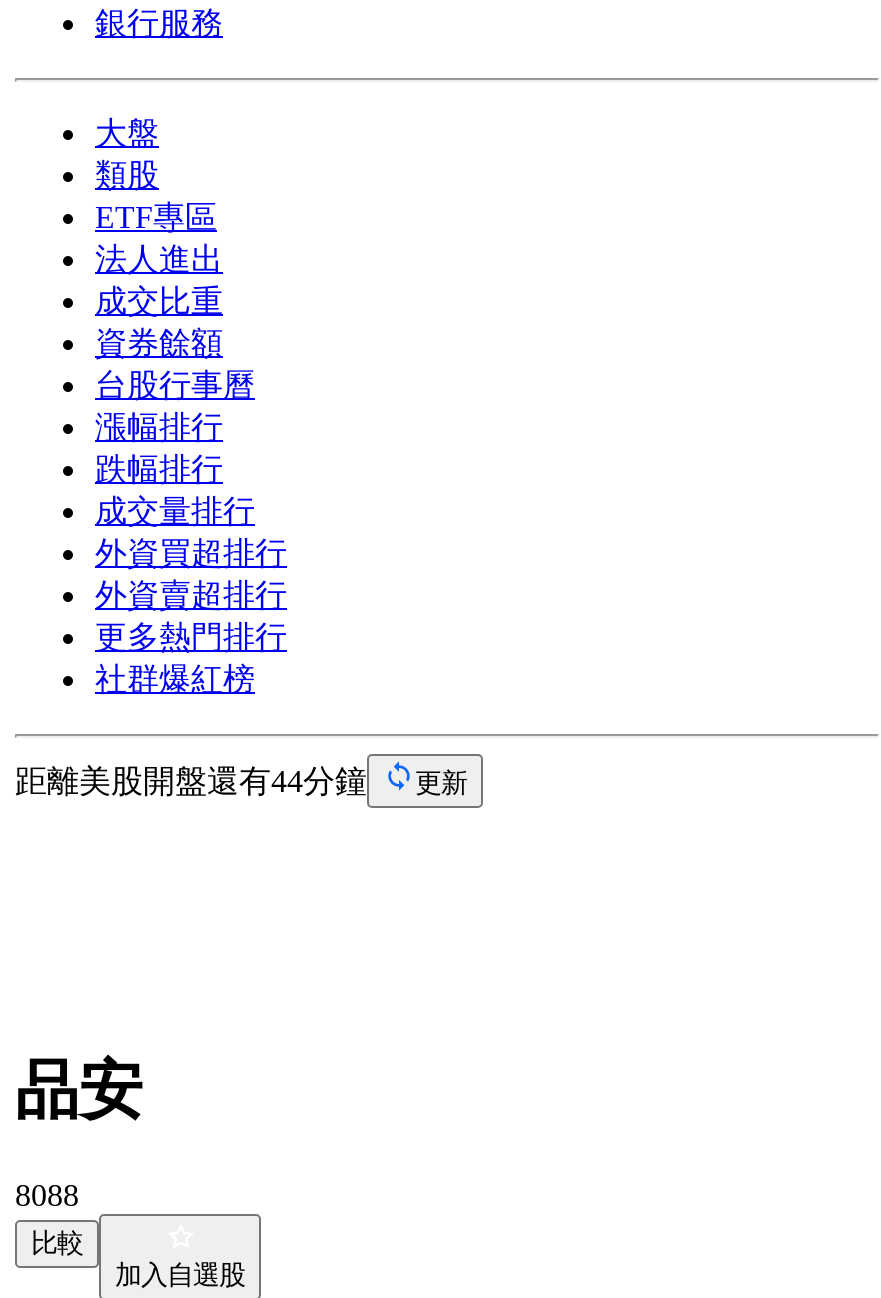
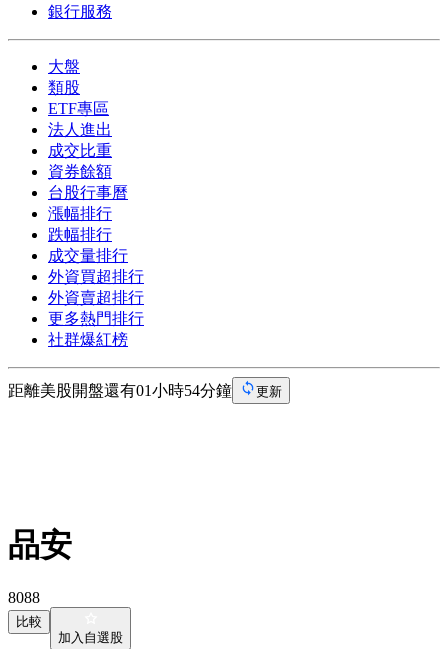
[15,764,367,798] 距離美股開盤還有44分鐘 -> [8,382,232,399] 距離美股開盤還有01小時54分鐘

